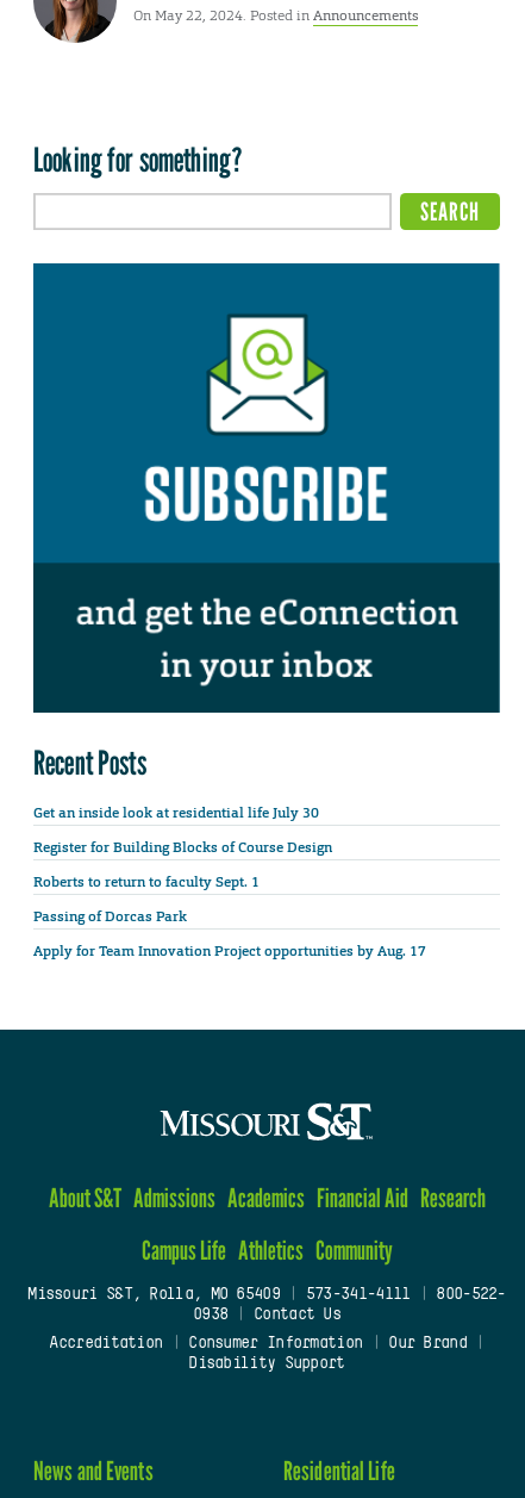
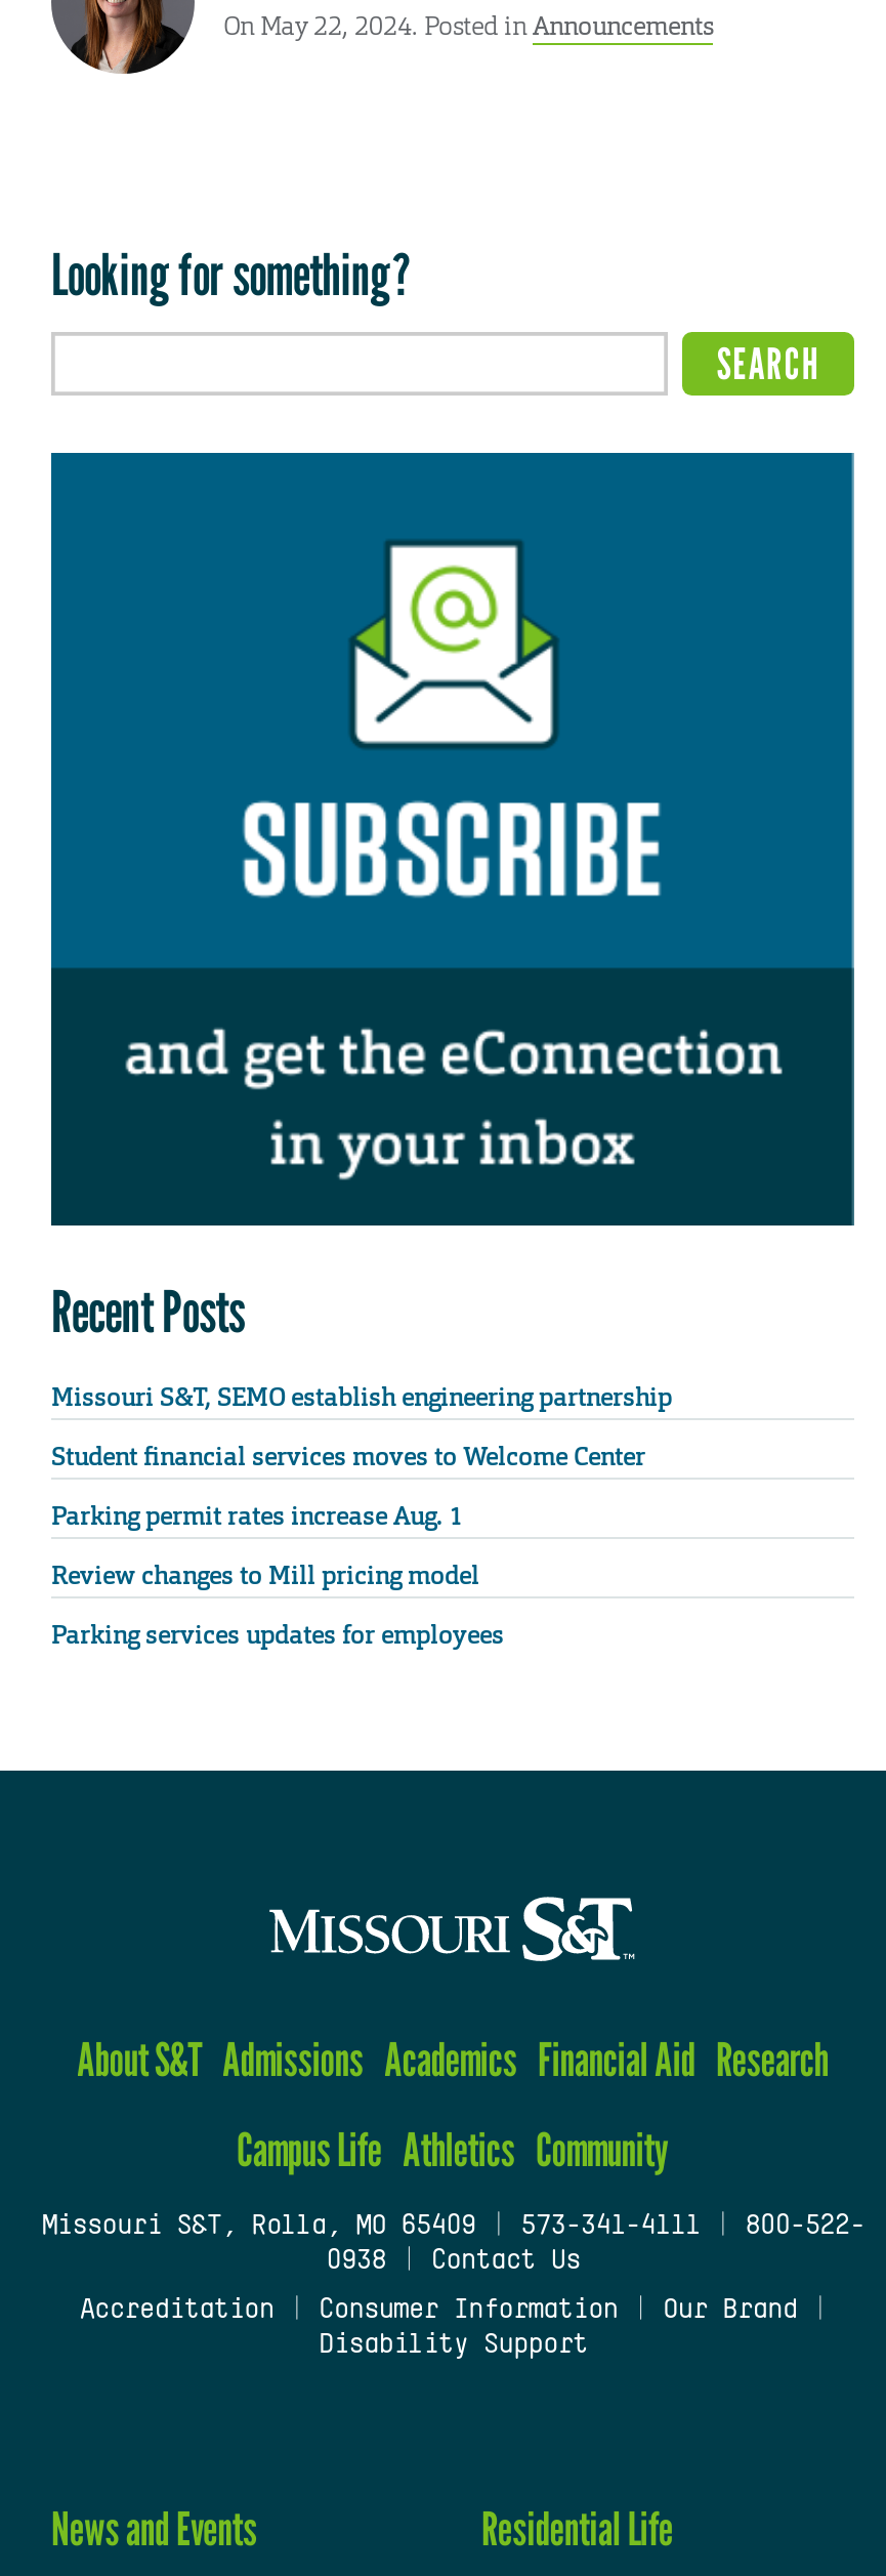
[33,803,319,822] Get an inside look at residential life July 30 -> [51,1381,672,1414] Missouri S&T, SEMO establish engineering partnership
[33,838,332,857] Register for Building Blocks of Course Design -> [51,1441,645,1473] Student financial services moves to Welcome Center
[33,872,263,892] Roberts to return to faculty Sept. 1 -> [51,1500,463,1533] Parking permit rates increase Aug. 1
[33,907,187,926] Passing of Dorcas Park -> [51,1560,479,1593] Review changes to Mill pricing model
[33,942,426,961] Apply for Team Innovation Project opportunities by Aug. 17 -> [51,1620,504,1653] Parking services updates for employees

